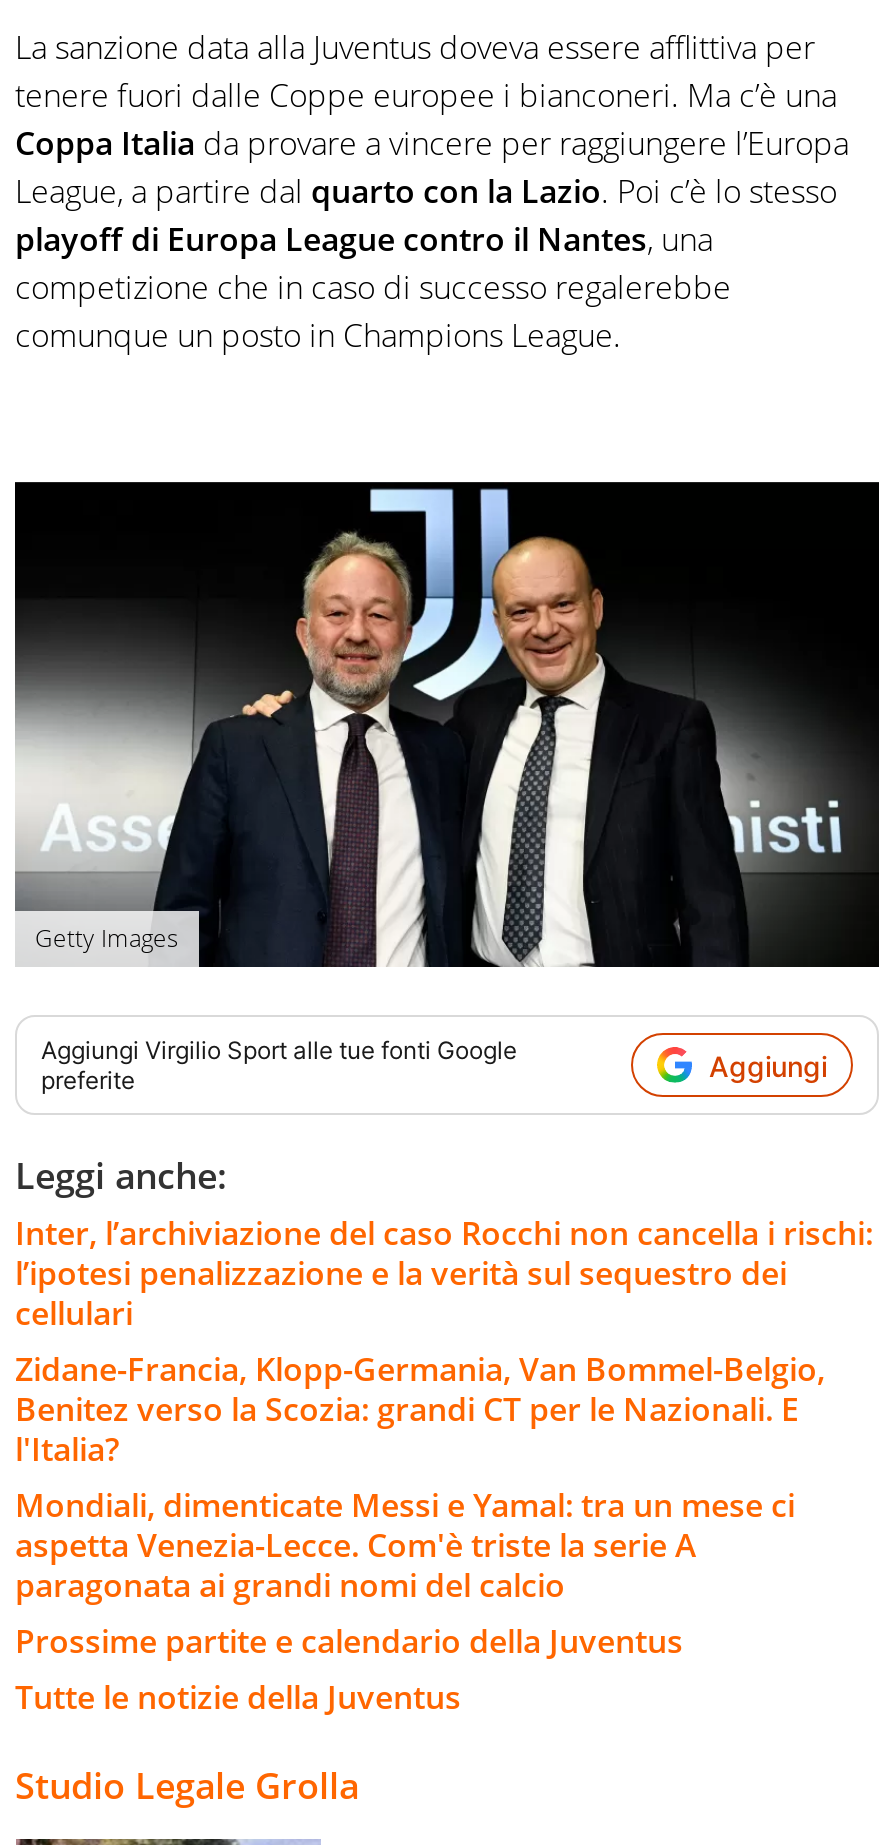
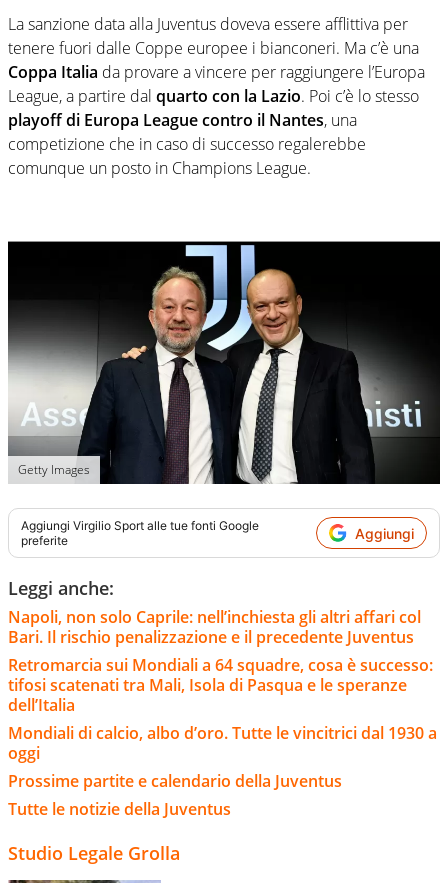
[15,1212,873,1608] Inter, l’archiviazione del caso Rocchi non cancella i rischi: | l’ipotesi penalizzazione e la verità sul sequestro dei | cellulari | Zidane-Francia, Klopp-Germania, Van Bommel-Belgio, | Benitez verso la Scozia: grandi CT per le Nazionali. E | l'Italia? | Mondiali, dimenticate Messi e Yamal: tra un mese ci | aspetta Venezia-Lecce. Com'è triste la serie A | paragonata ai grandi nomi del calcio -> [8,606,437,764] Napoli, non solo Caprile: nell’inchiesta gli altri affari col | Bari. Il rischio penalizzazione e il precedente Juventus | Retromarcia sui Mondiali a 64 squadre, cosa è successo: | tifosi scatenati tra Mali, Isola di Pasqua e le speranze | dell’Italia | Mondiali di calcio, albo d’oro. Tutte le vincitrici dal 1930 a | oggi

